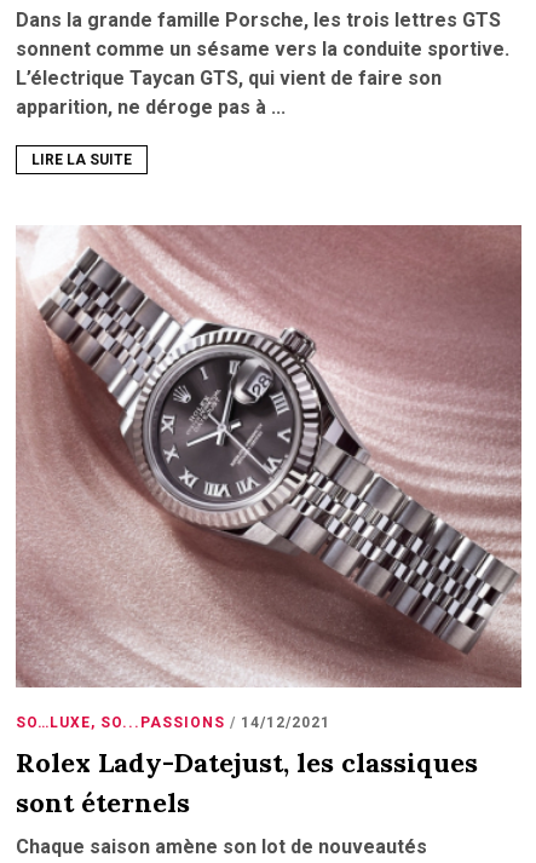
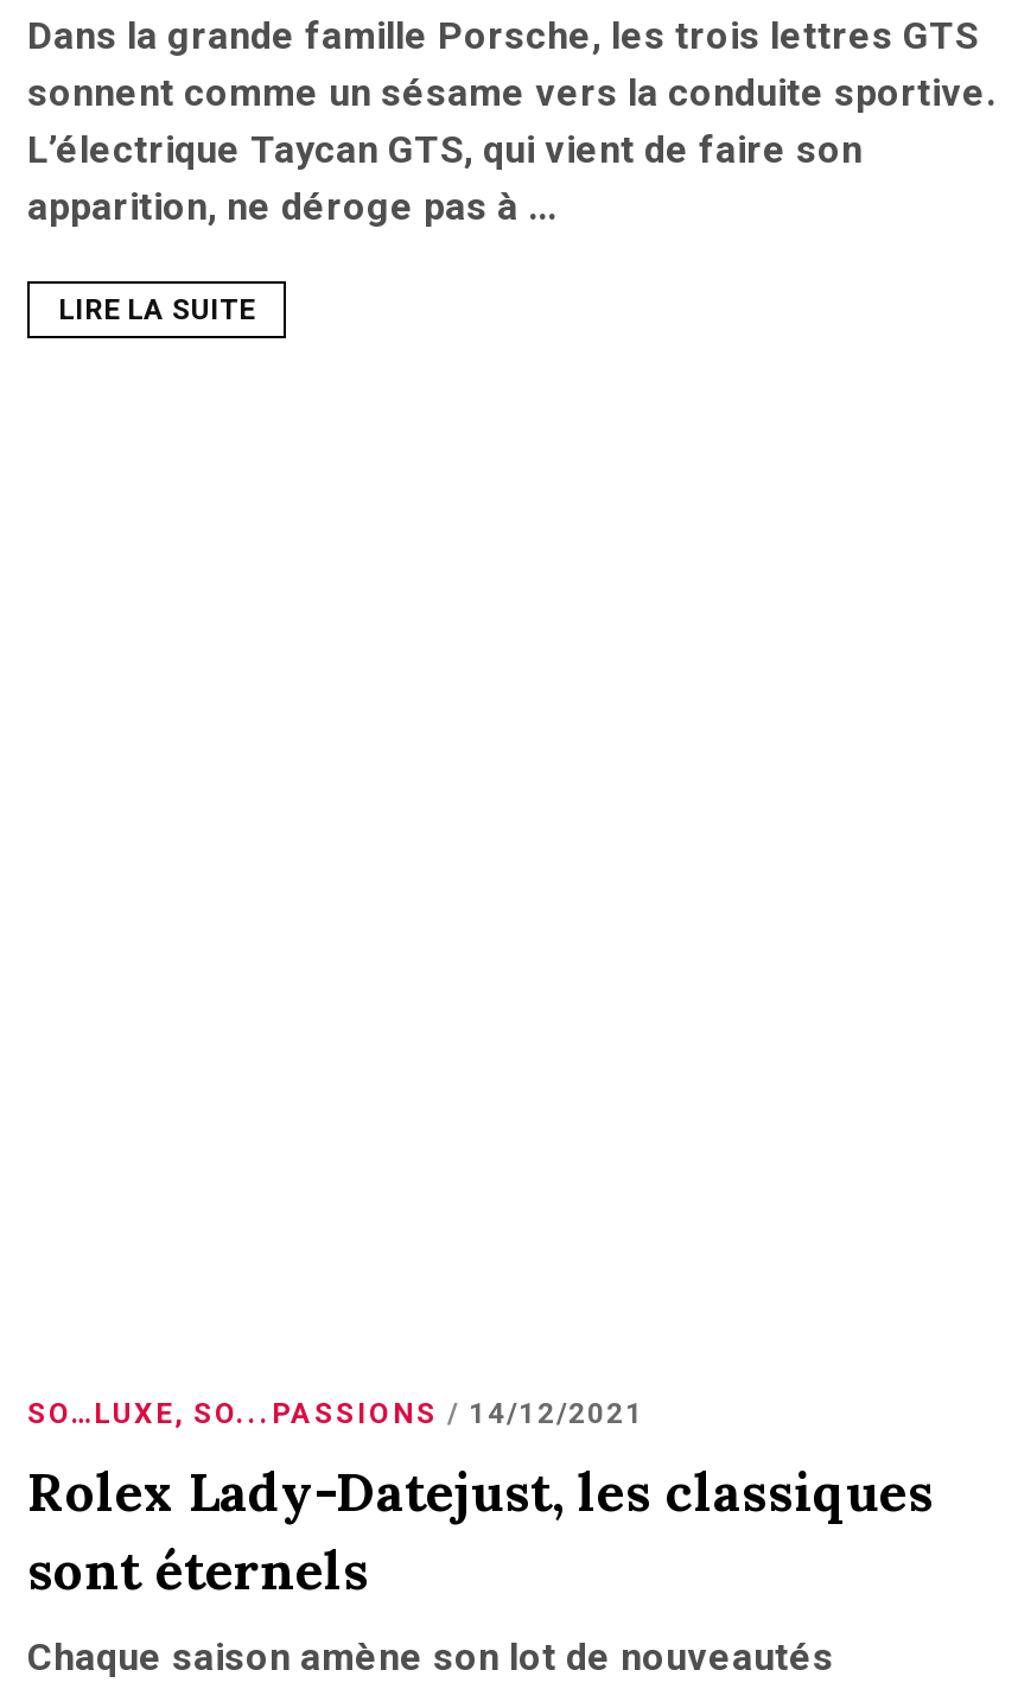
[15,224,523,689] [image] -> none

